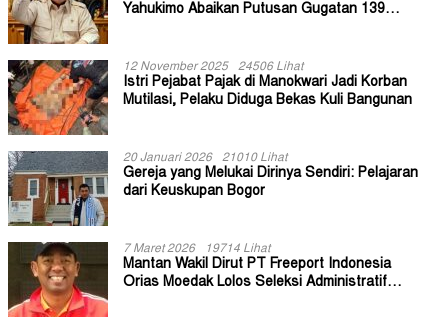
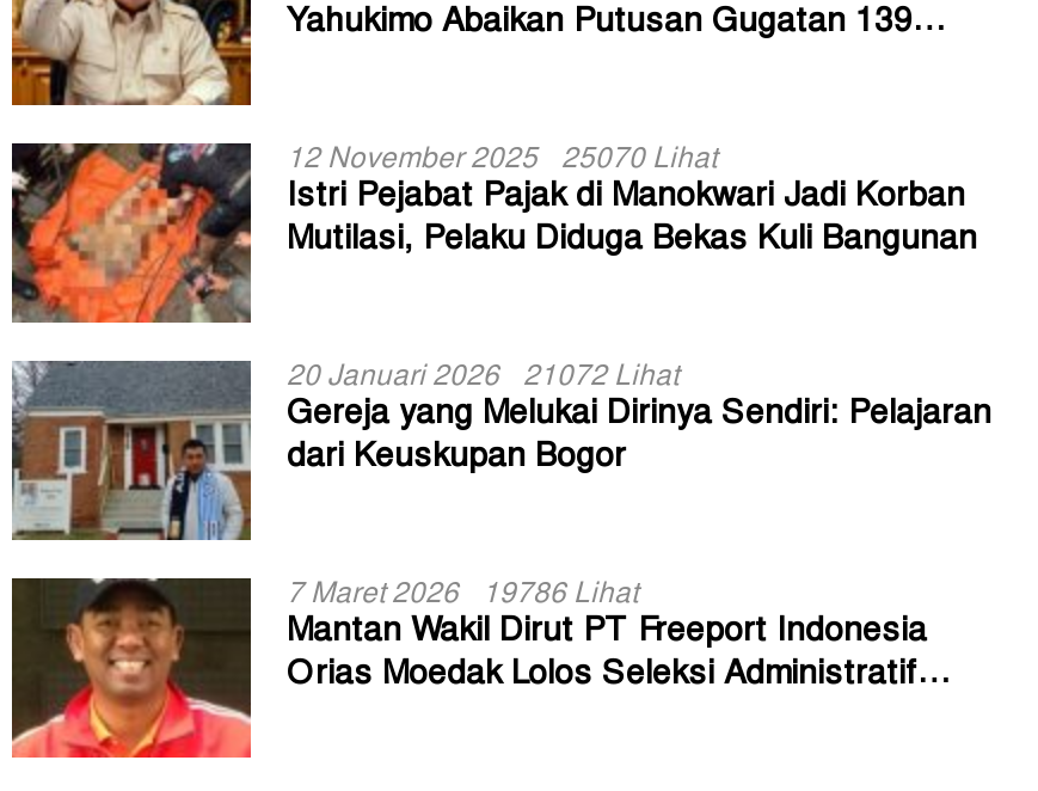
[123,61,303,73] 12 November 2025 24506 Lihat -> [287,145,717,173] 12 November 2025 25070 Lihat
[123,152,287,164] 20 Januari 2026 21010 Lihat -> [287,362,678,391] 20 Januari 2026 21072 Lihat
[123,243,270,255] 7 Maret 2026 19714 Lihat -> [287,580,638,608] 7 Maret 2026 19786 Lihat

